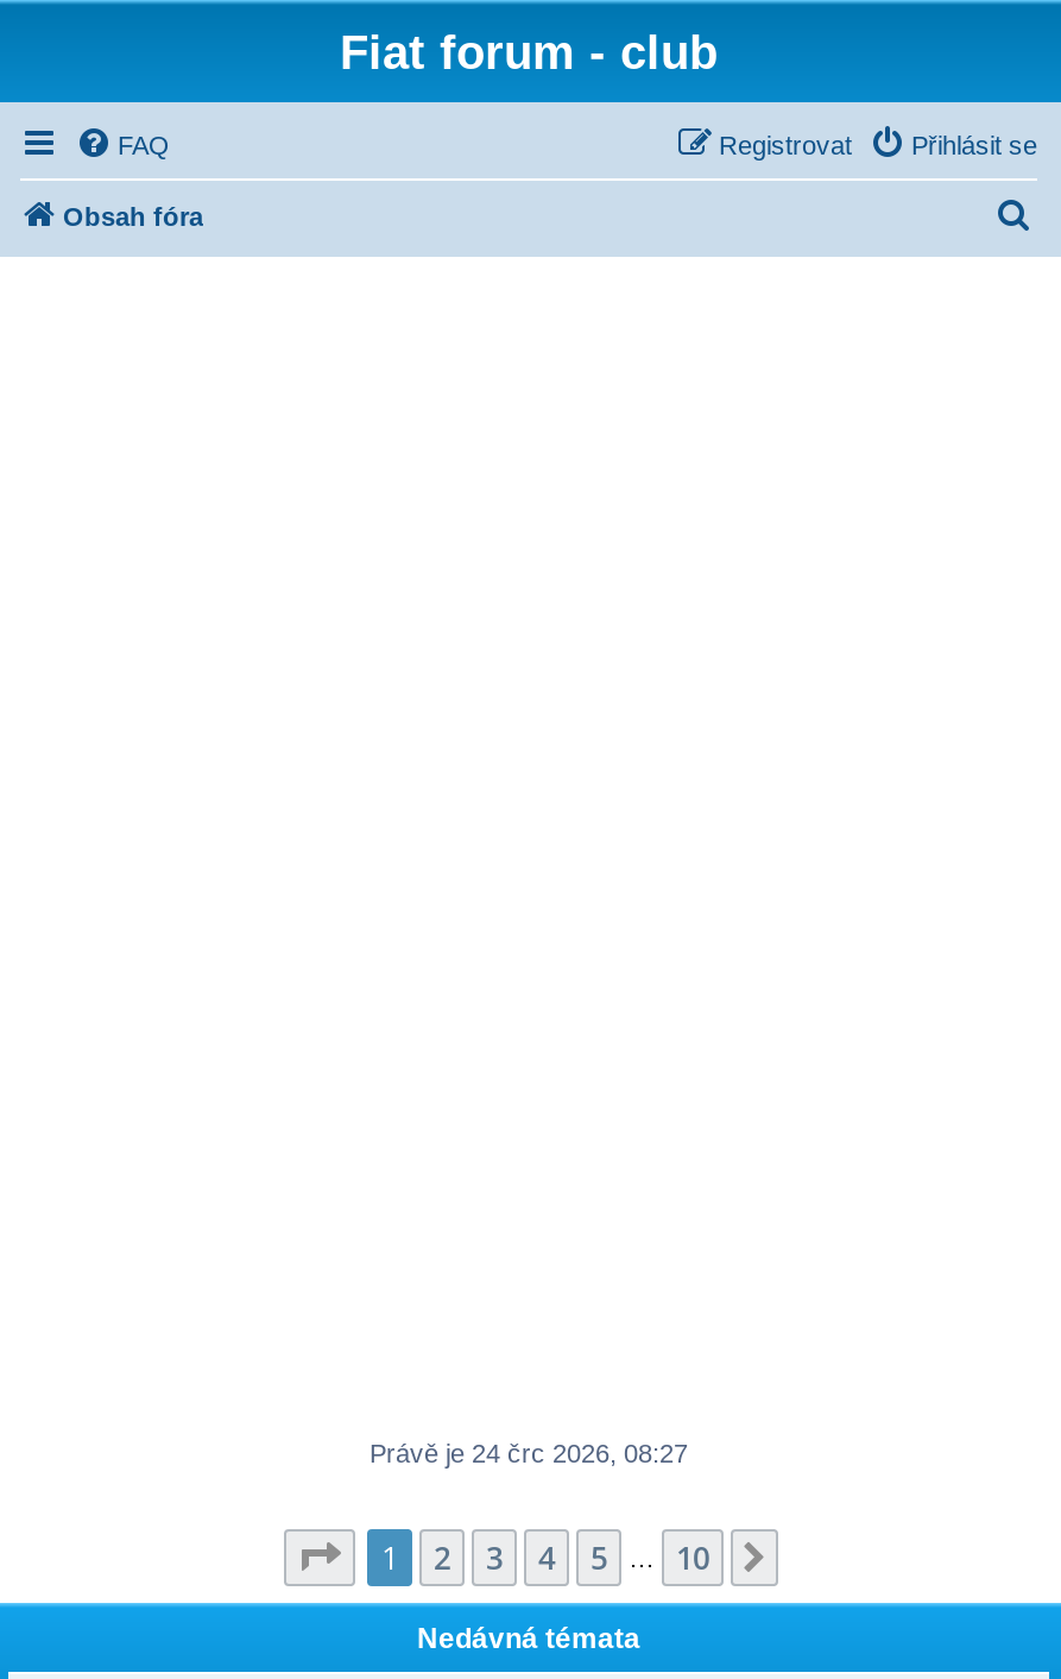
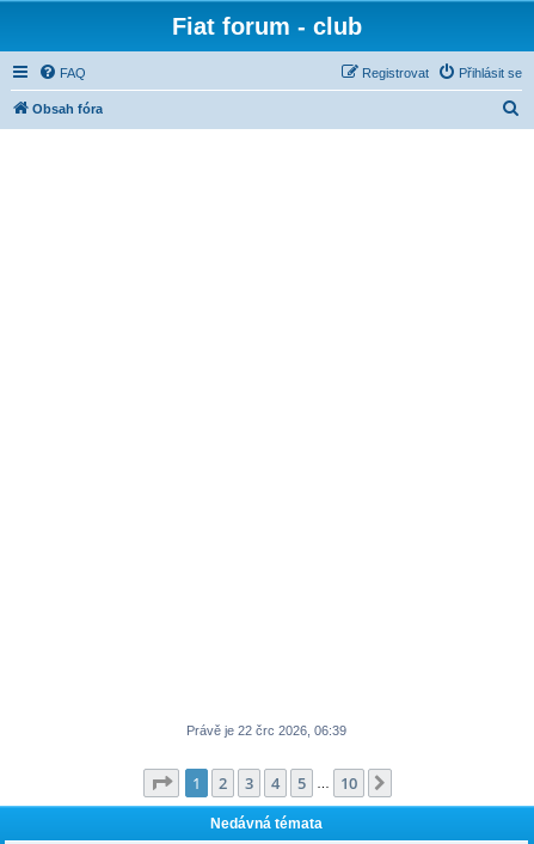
[370,1439,688,1467] Právě je 24 črc 2026, 08:27 -> [186,723,346,738] Právě je 22 črc 2026, 06:39

